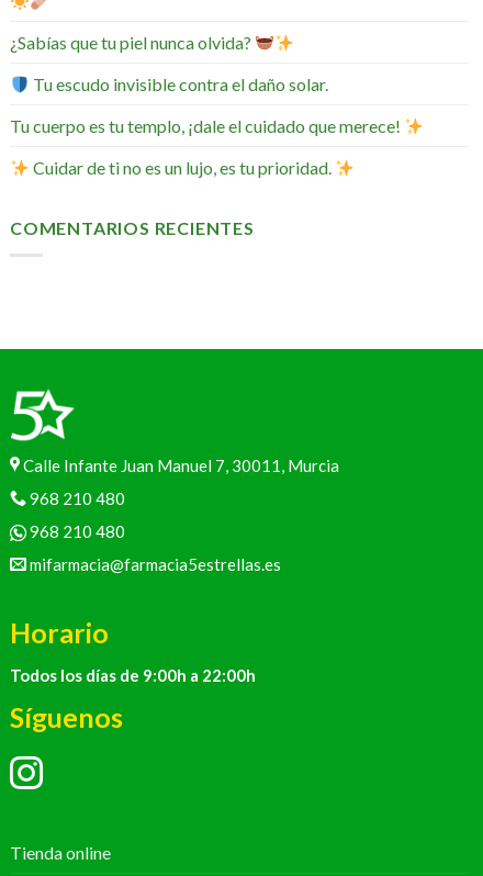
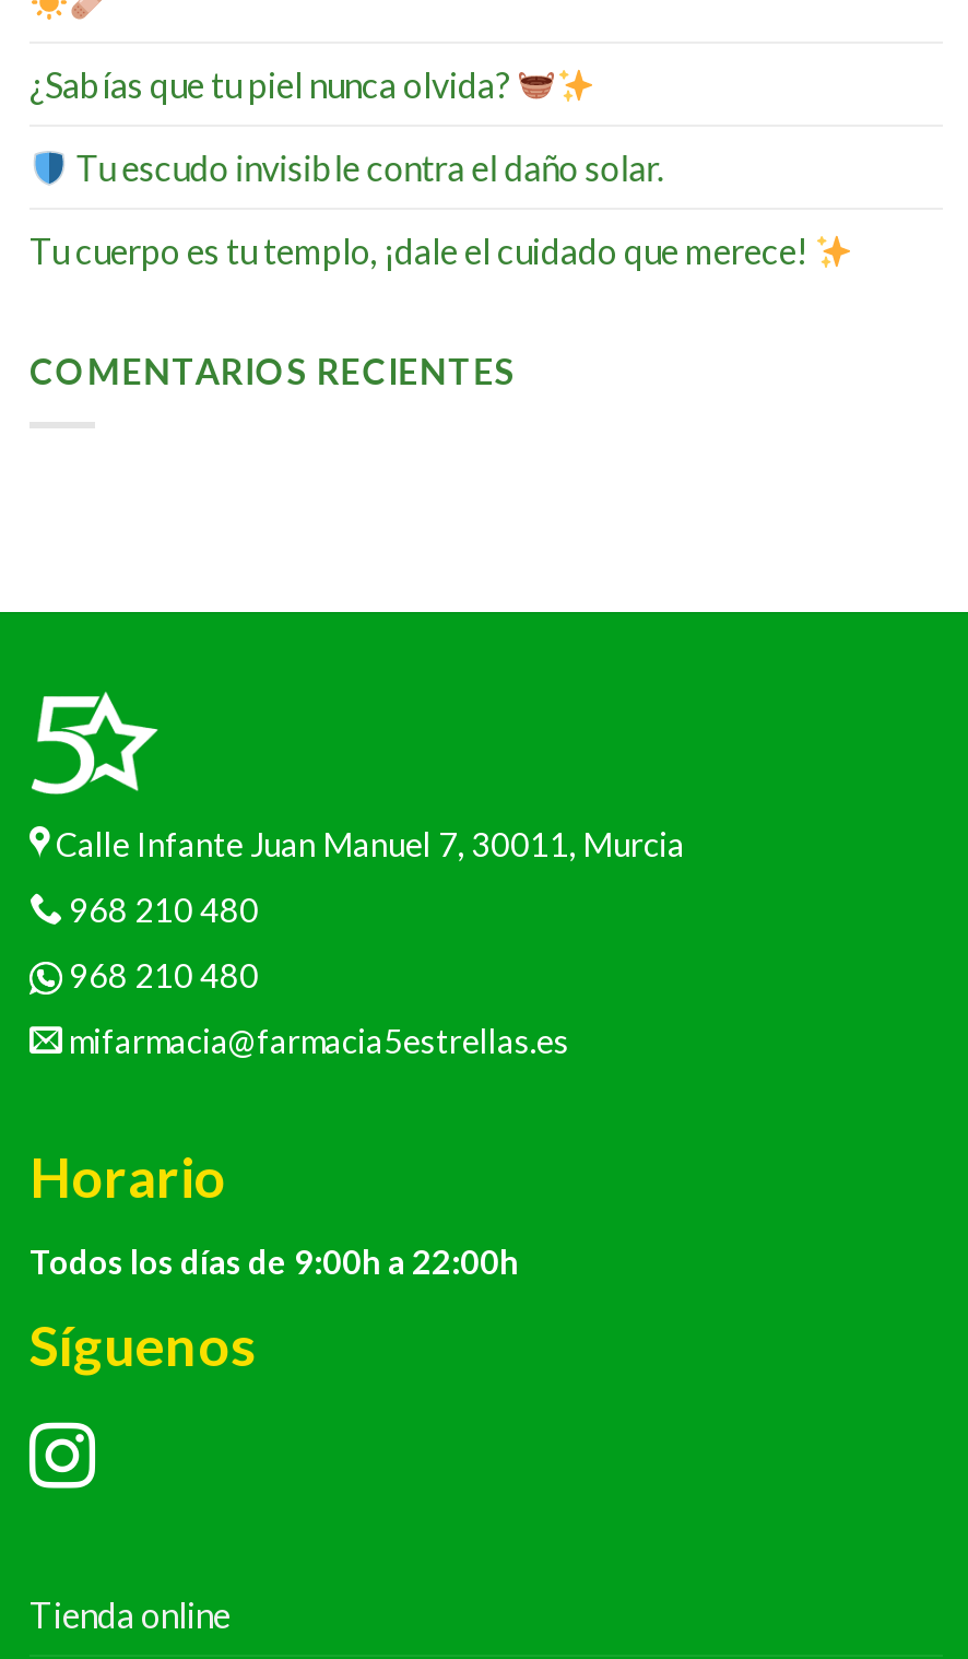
[30,157,335,178] Cuidar de ti no es un lujo, es tu prioridad. -> none

